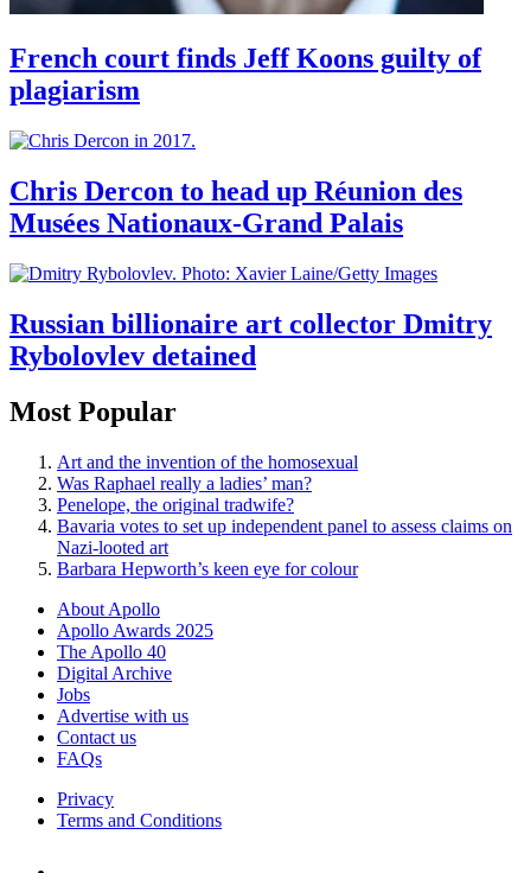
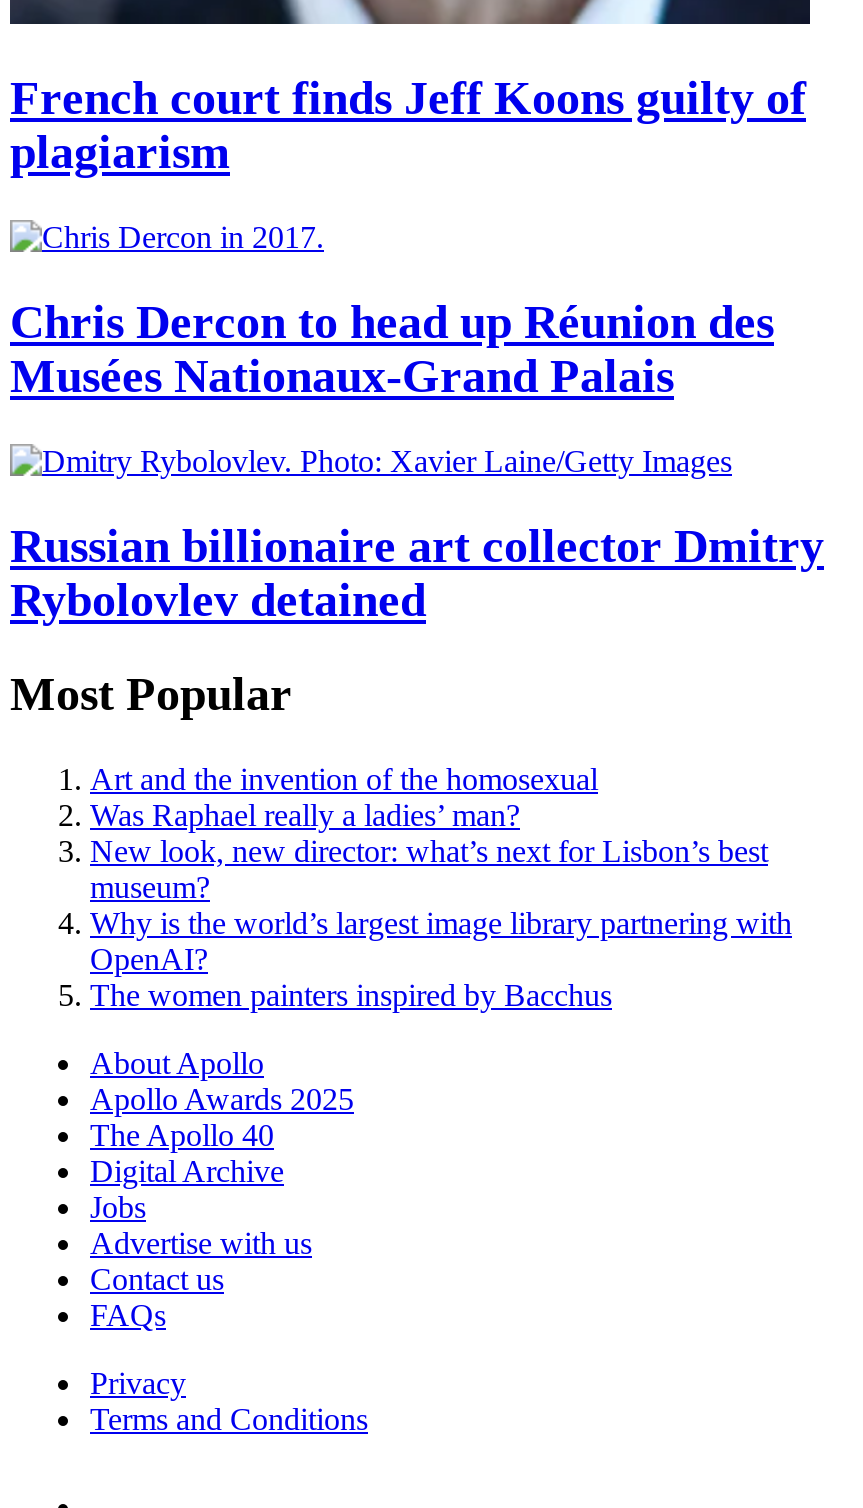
[57,494,512,579] Penelope, the original tradwife? | Bavaria votes to set up independent panel to assess claims on | Nazi-looted art | Barbara Hepworth’s keen eye for colour -> [90,834,792,1012] New look, new director: what’s next for Lisbon’s best | museum? | Why is the world’s largest image library partnering with | OpenAI? | The women painters inspired by Bacchus

